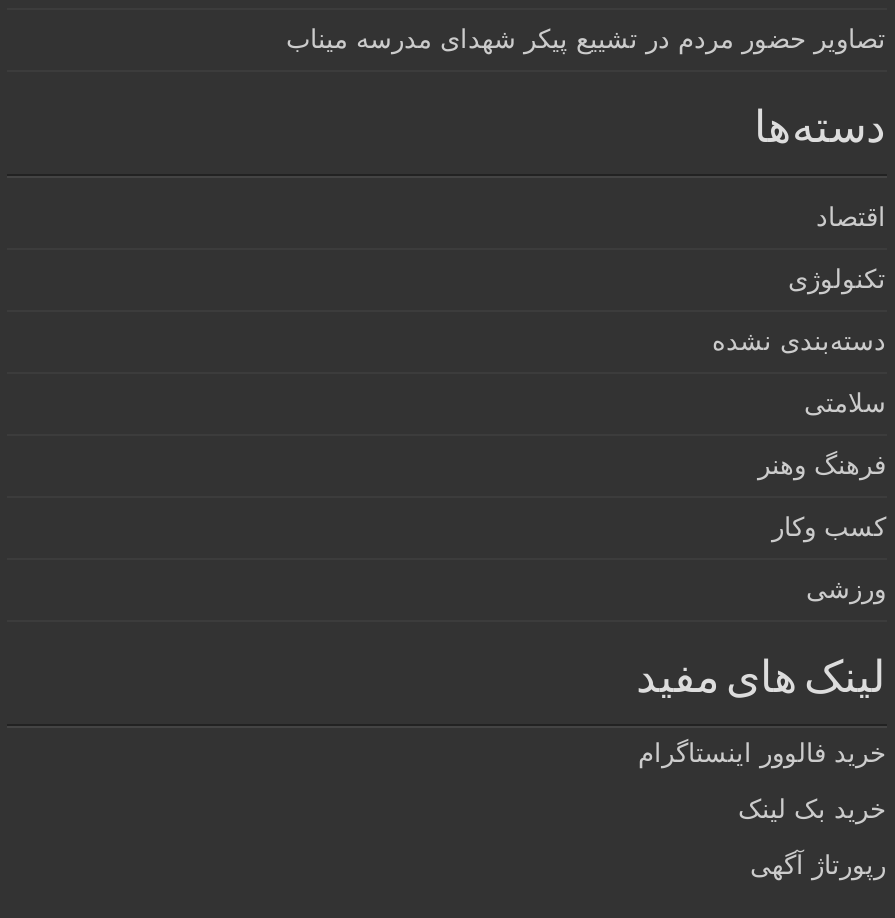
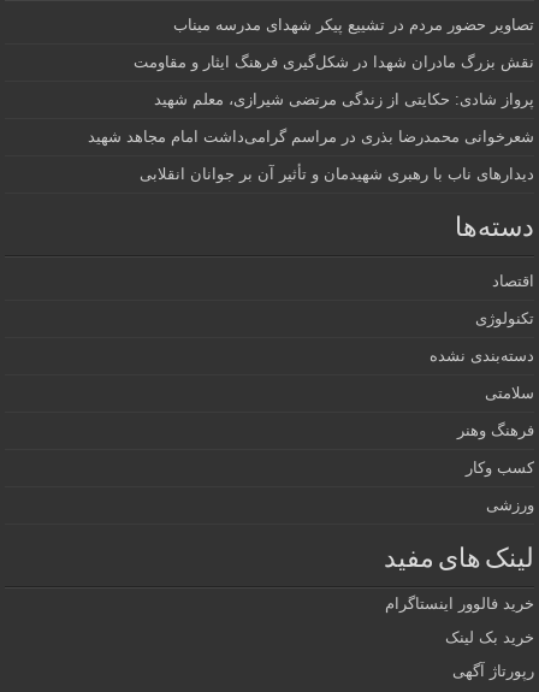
none -> [87,53,534,183] نقش بزرگ مادران شهدا در شکل‌گیری فرهنگ ایثار و مقاومت | پرواز شادی: حکایتی از زندگی مرتضی شیرازی، معلم شهید | شعرخوانی محمدرضا بذری در مراسم گرامی‌داشت امام مجاهد شهید | دیدارهای ناب با رهبری شهیدمان و تأثیر آن بر جوانان انقلابی

